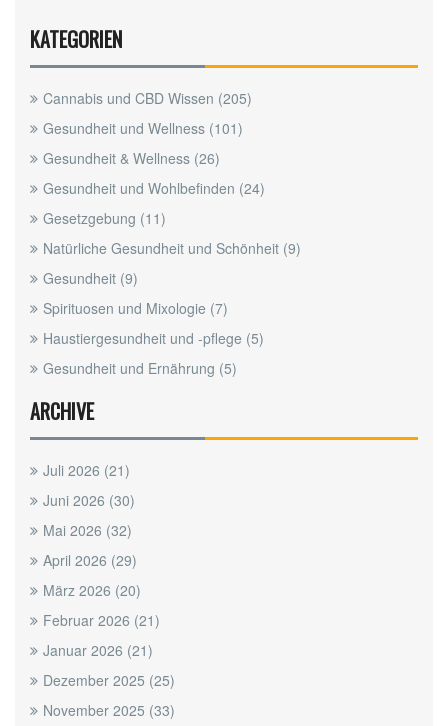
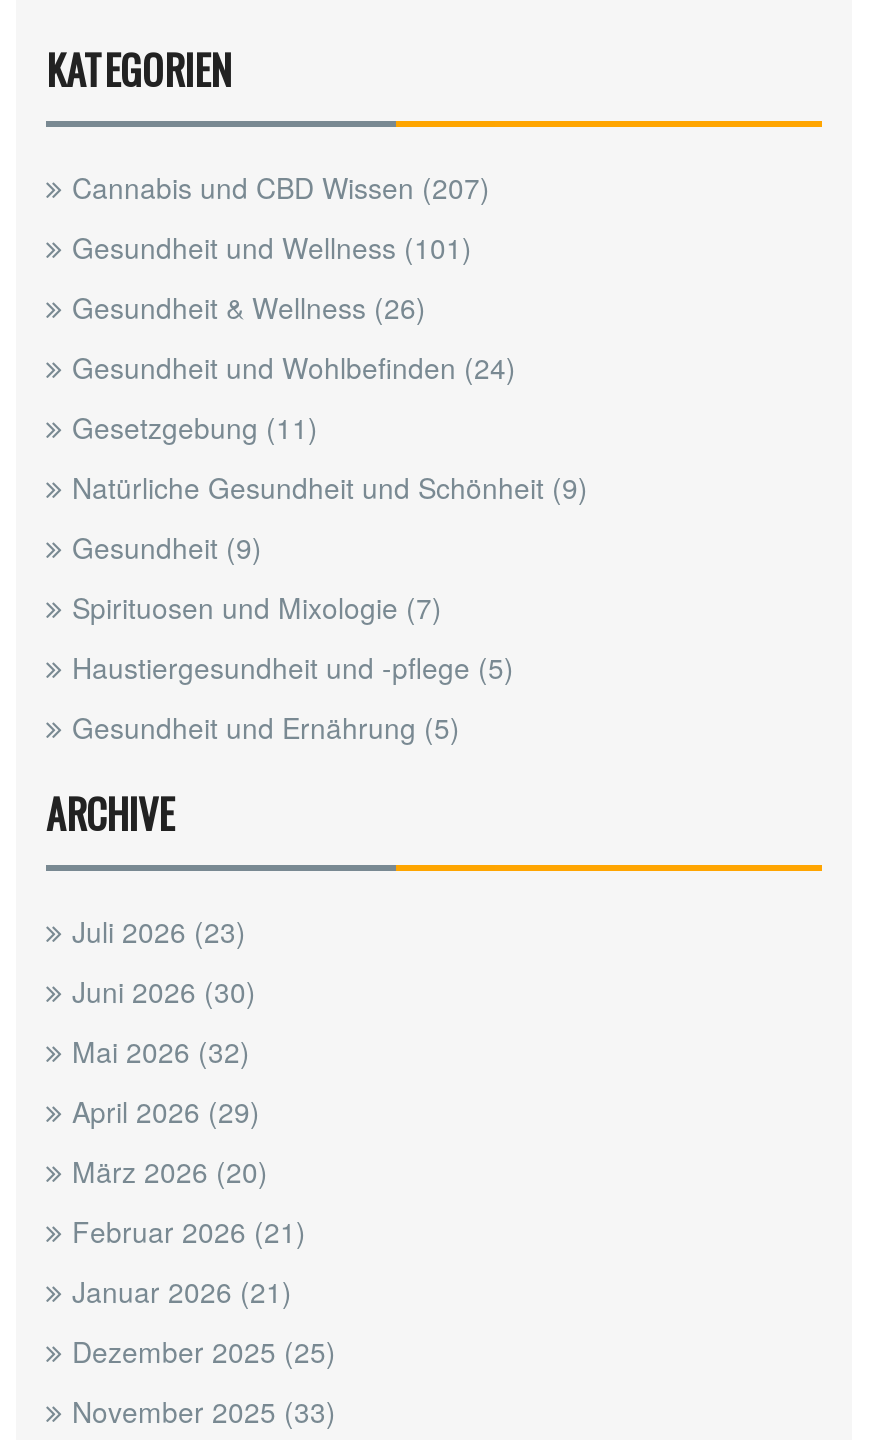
[43,88,252,108] Cannabis und CBD Wissen (205) -> [72,167,490,207] Cannabis und CBD Wissen (207)
[43,460,130,480] Juli 2026 (21) -> [72,911,246,951] Juli 2026 (23)

